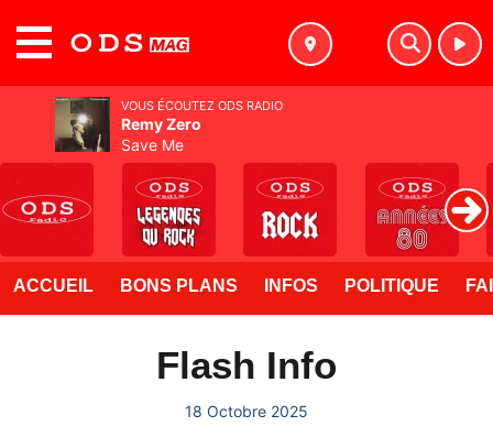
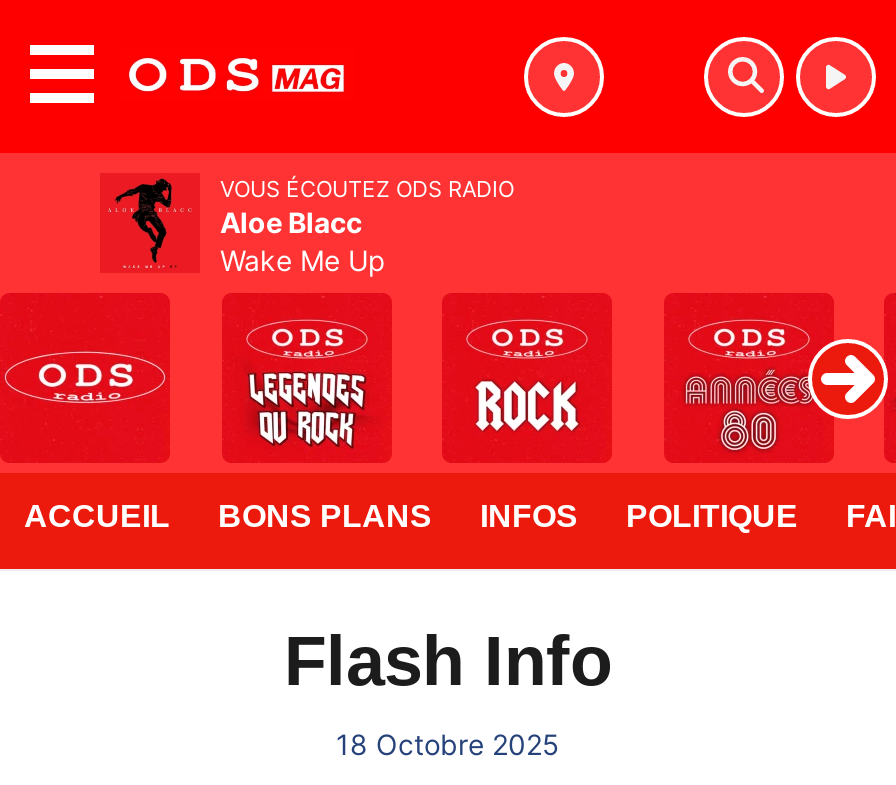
[54,96,201,154] [image] | Remy Zero | Save Me -> [100,173,386,277] [image] | Aloe Blacc | Wake Me Up

